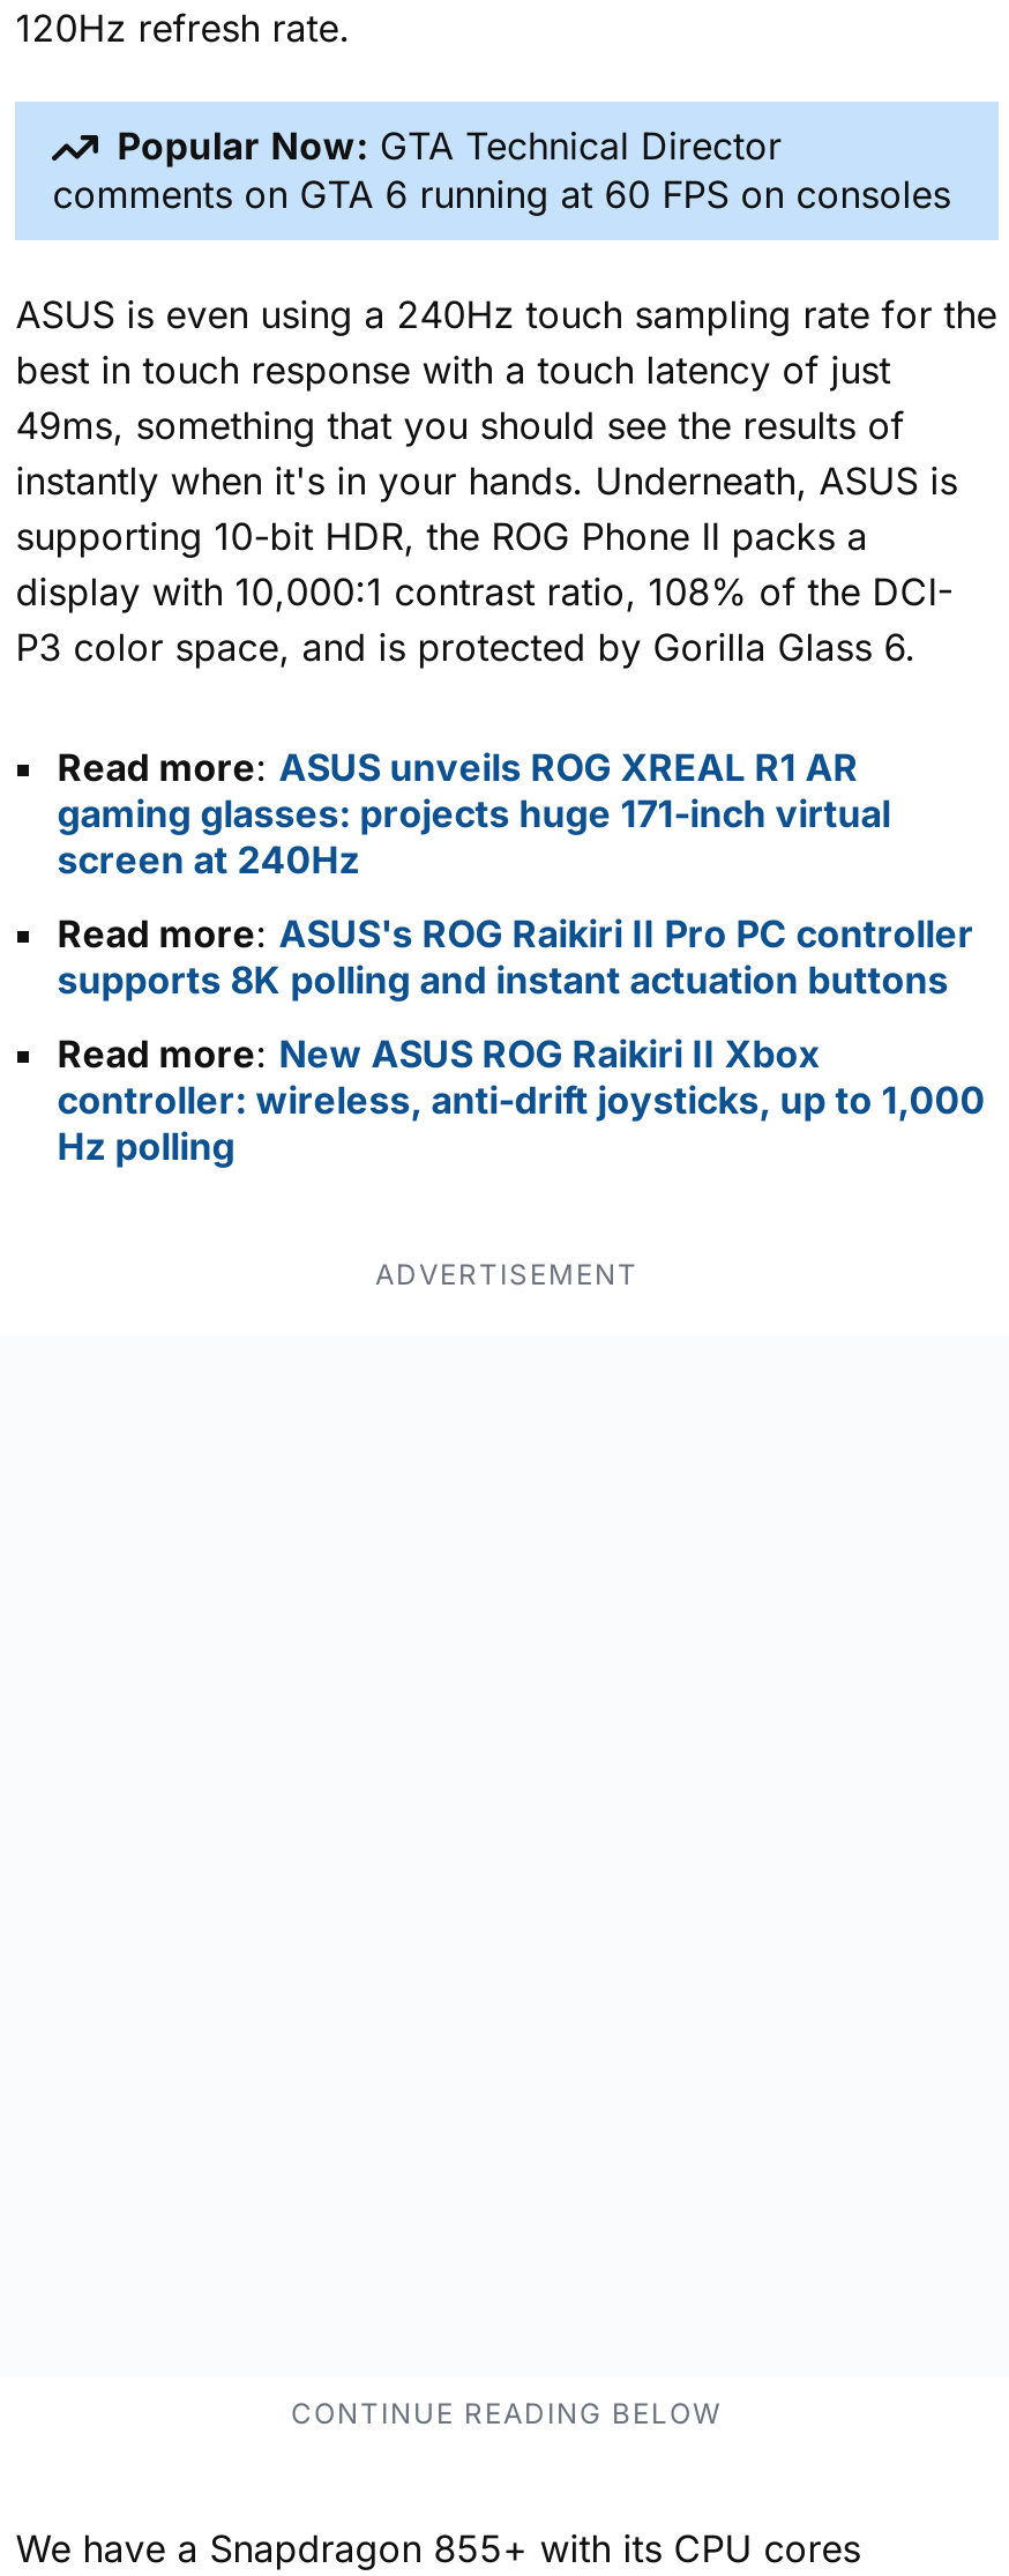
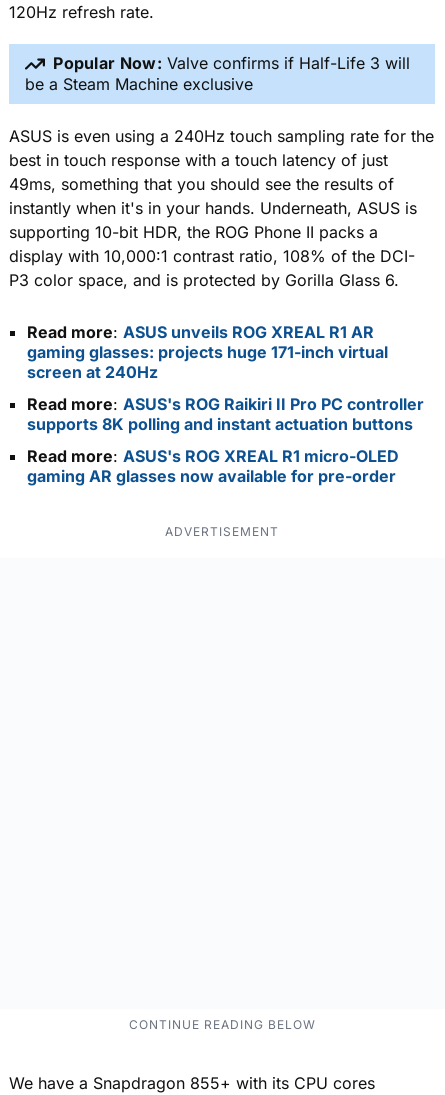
[52,122,951,218] Popular Now: GTA Technical Director | comments on GTA 6 running at 60 FPS on consoles -> [25,53,410,94] Popular Now: Valve confirms if Half-Life 3 will | be a Steam Machine exclusive
[57,1030,985,1169] Read more: New ASUS ROG Raikiri II Xbox | controller: wireless, anti-drift joysticks, up to 1,000 | Hz polling -> [27,446,399,486] Read more: ASUS's ROG XREAL R1 micro-OLED | gaming AR glasses now available for pre-order

